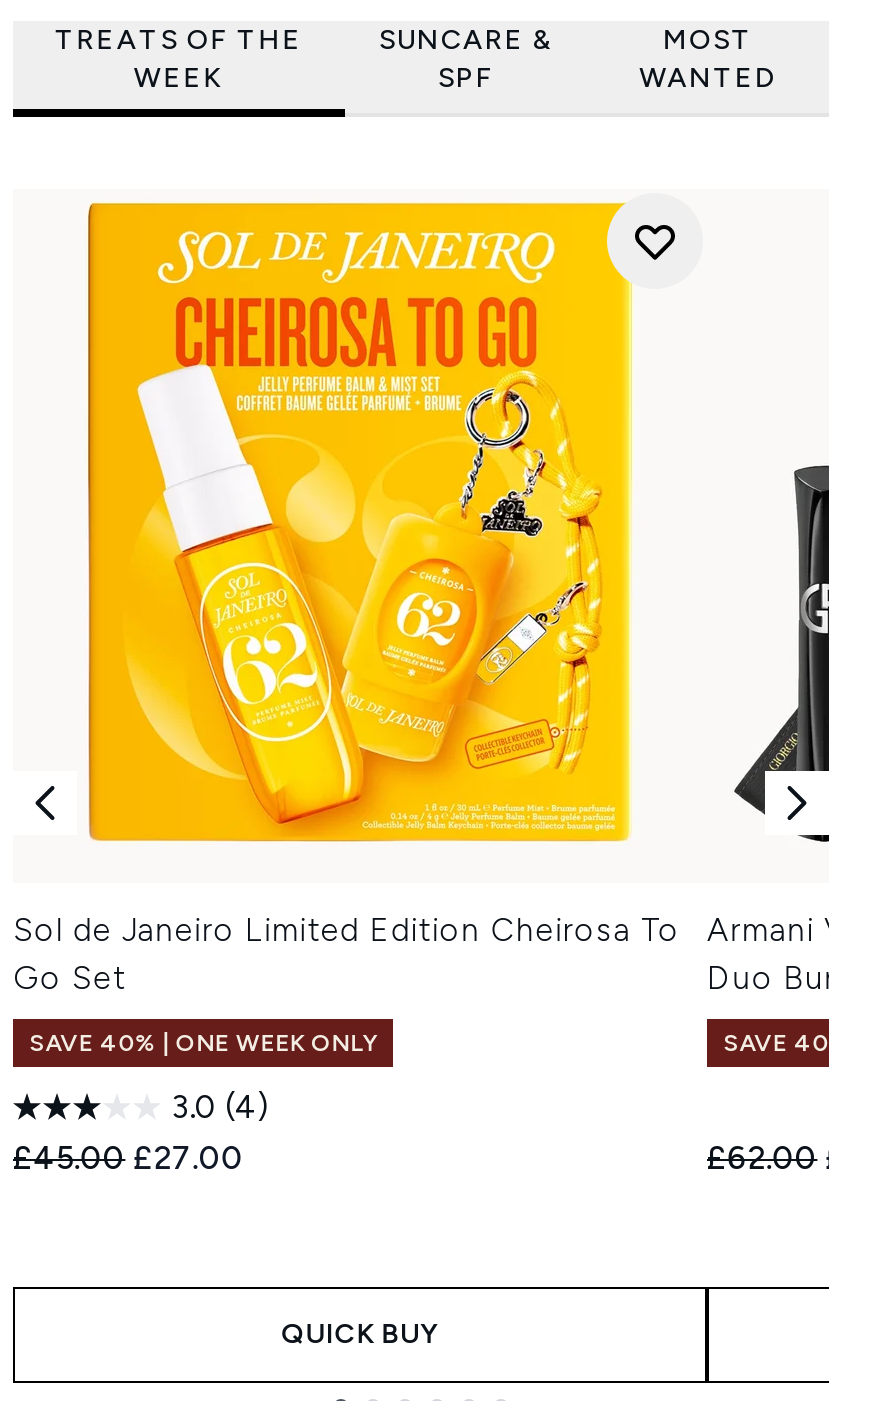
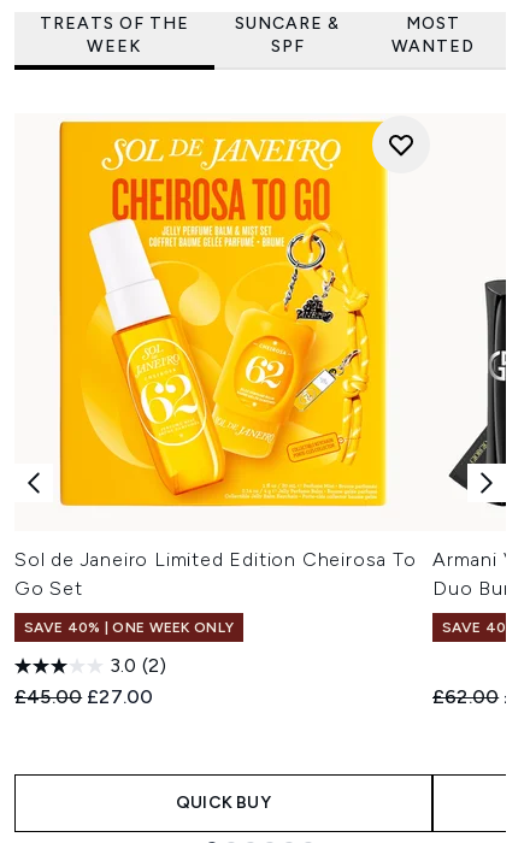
[171,1087,269,1125] 3.0 (4) -> [110,654,166,677] 3.0 (2)

